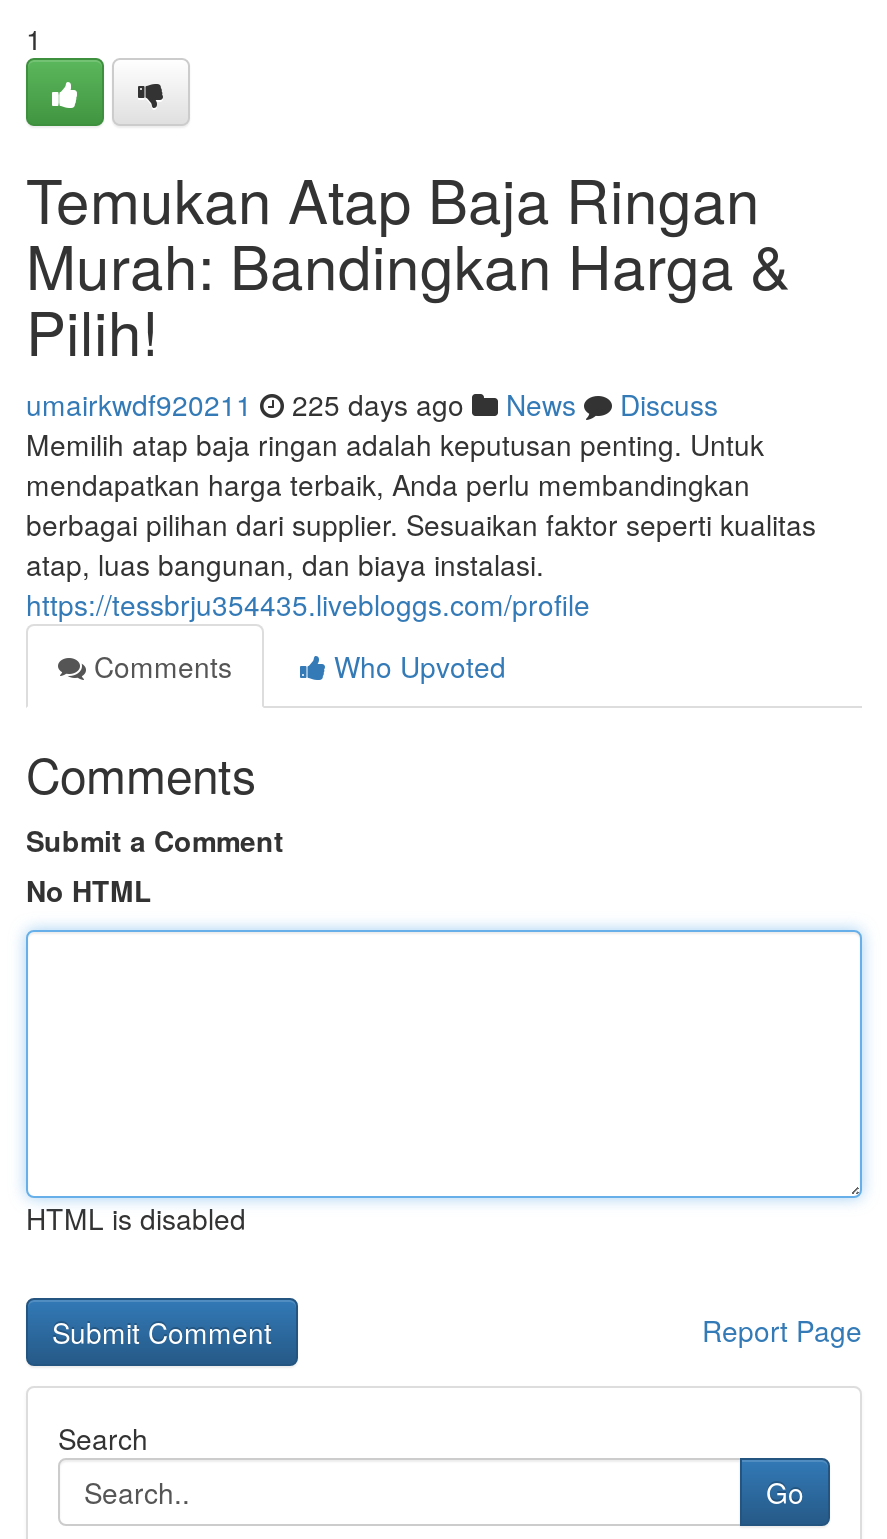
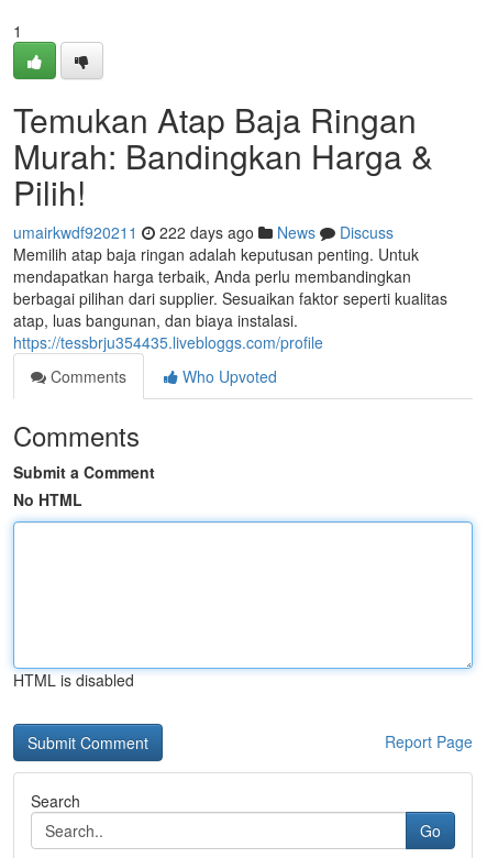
[26,384,718,424] umairkwdf920211 225 days ago News Discuss -> [13,221,394,243] umairkwdf920211 222 days ago News Discuss

